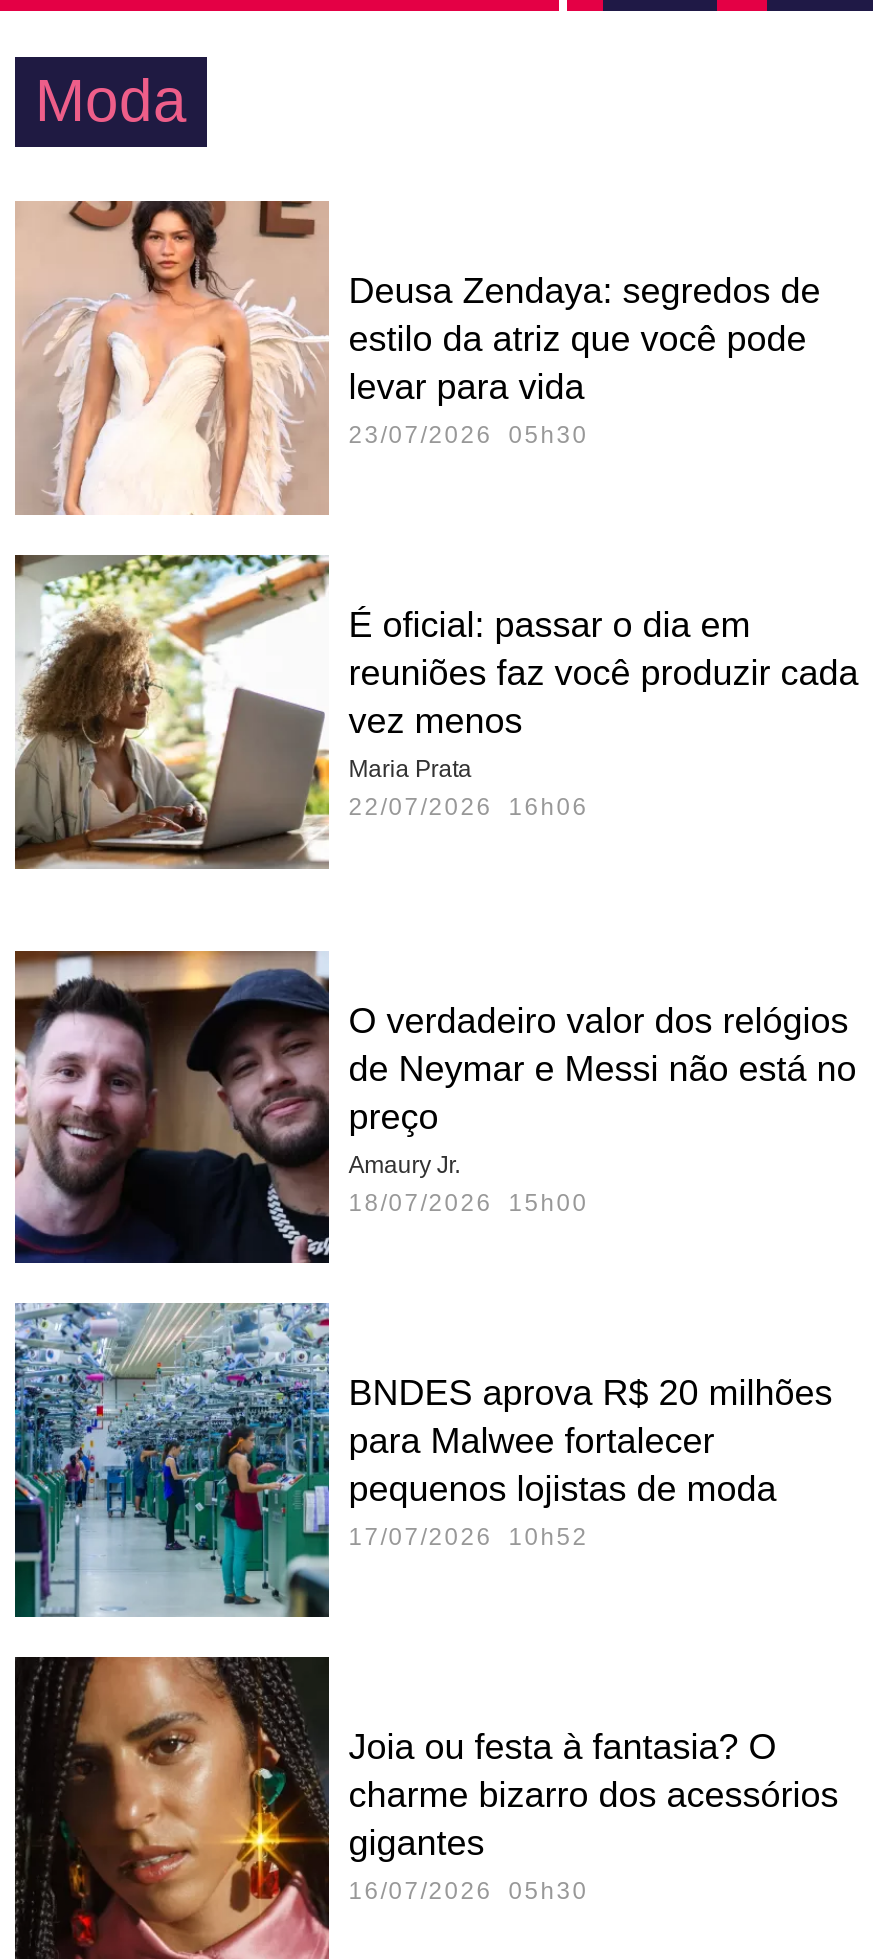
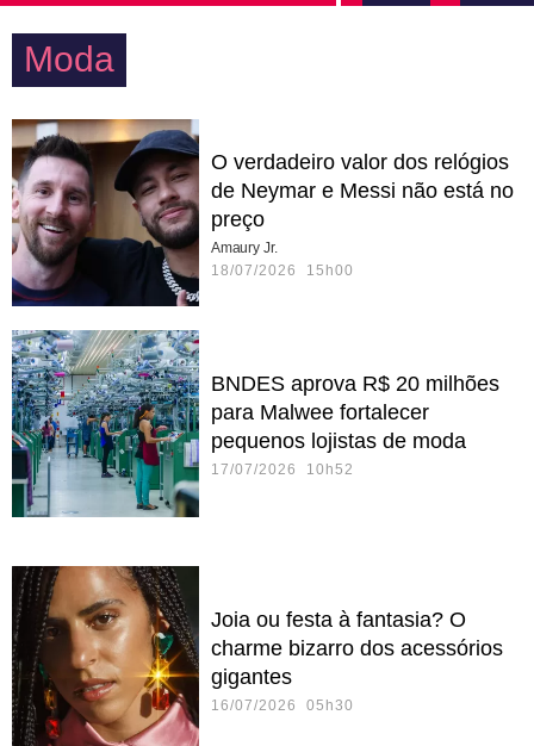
[15,200,821,516] [image] | Deusa Zendaya: segredos de | estilo da atriz que você pode | levar para vida | 23/07/2026 05h30 -> none
[13,554,859,872] [image] | É oficial: passar o dia em | reuniões faz você produzir cada | vez menos | Maria Prata | 22/07/2026 16h06 -> none
moved [11,948,857,1551] -> [10,118,513,478]: [image] | O verdadeiro valor dos relógios | de Neymar e Messi não está no | ... | pequenos lojistas de moda | 17/07/2026 10h52

